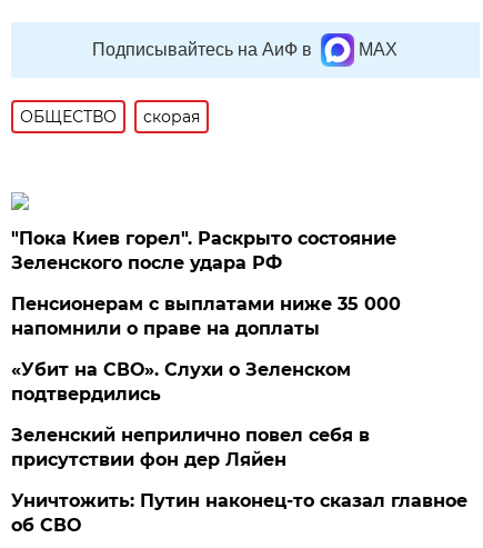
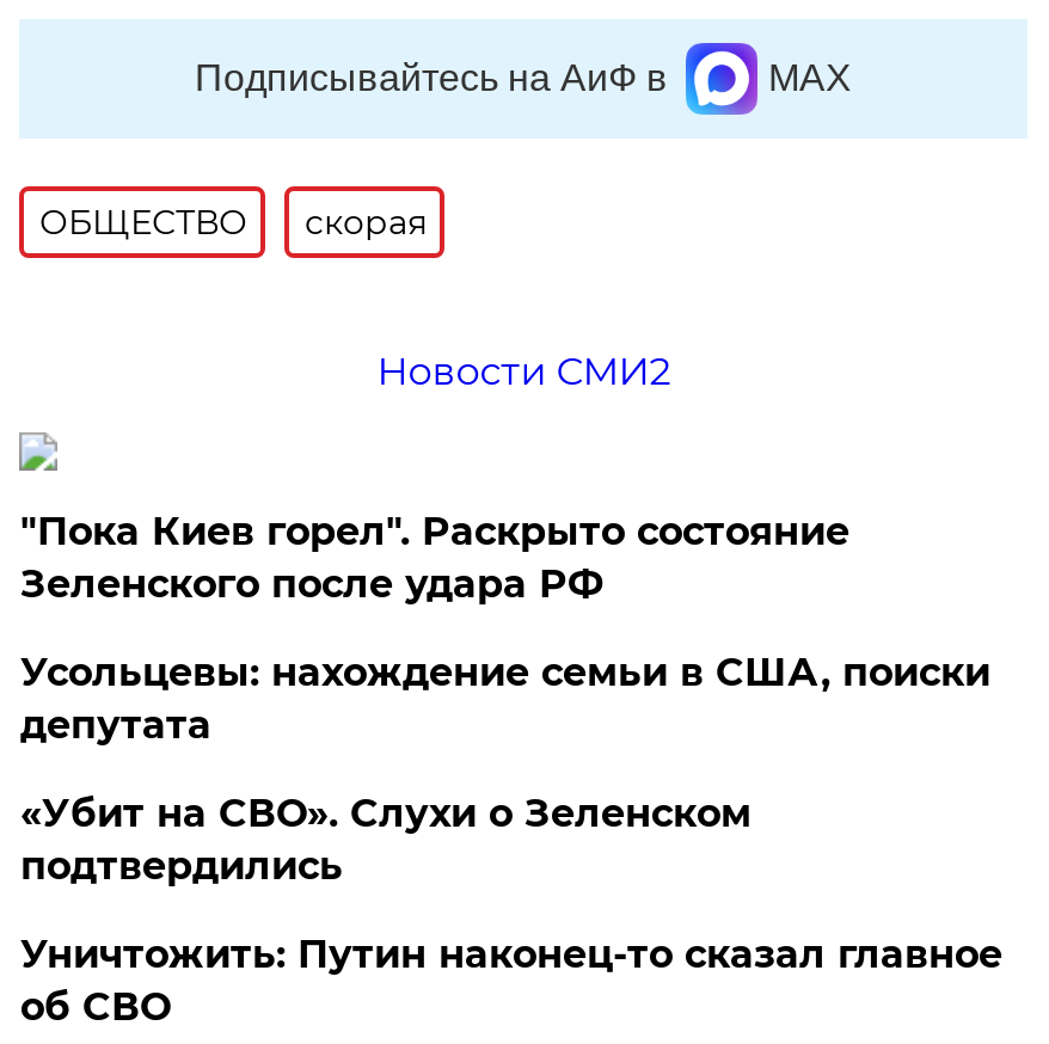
none -> [377,349,671,394] Новости СМИ2
moved [12,228,397,273] -> [20,509,849,607]: "Пока Киев горел". Раскрыто состояние | Зеленского после удара РФ
[12,293,401,339] Пенсионерам с выплатами ниже 35 000 | напомнили о праве на доплаты -> [20,650,990,748] Усольцевы: нахождение семьи в США, поиски | депутата
moved [12,359,351,405] -> [20,791,751,889]: «Убит на СВО». Слухи о Зеленском | подтвердились
[12,425,370,470] Зеленский неприлично повел cебя в | присутствии фон дер Ляйен -> none

